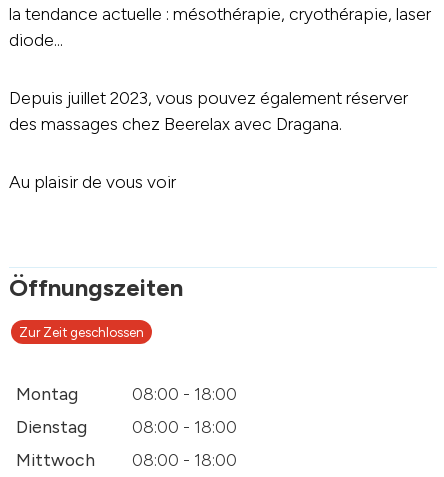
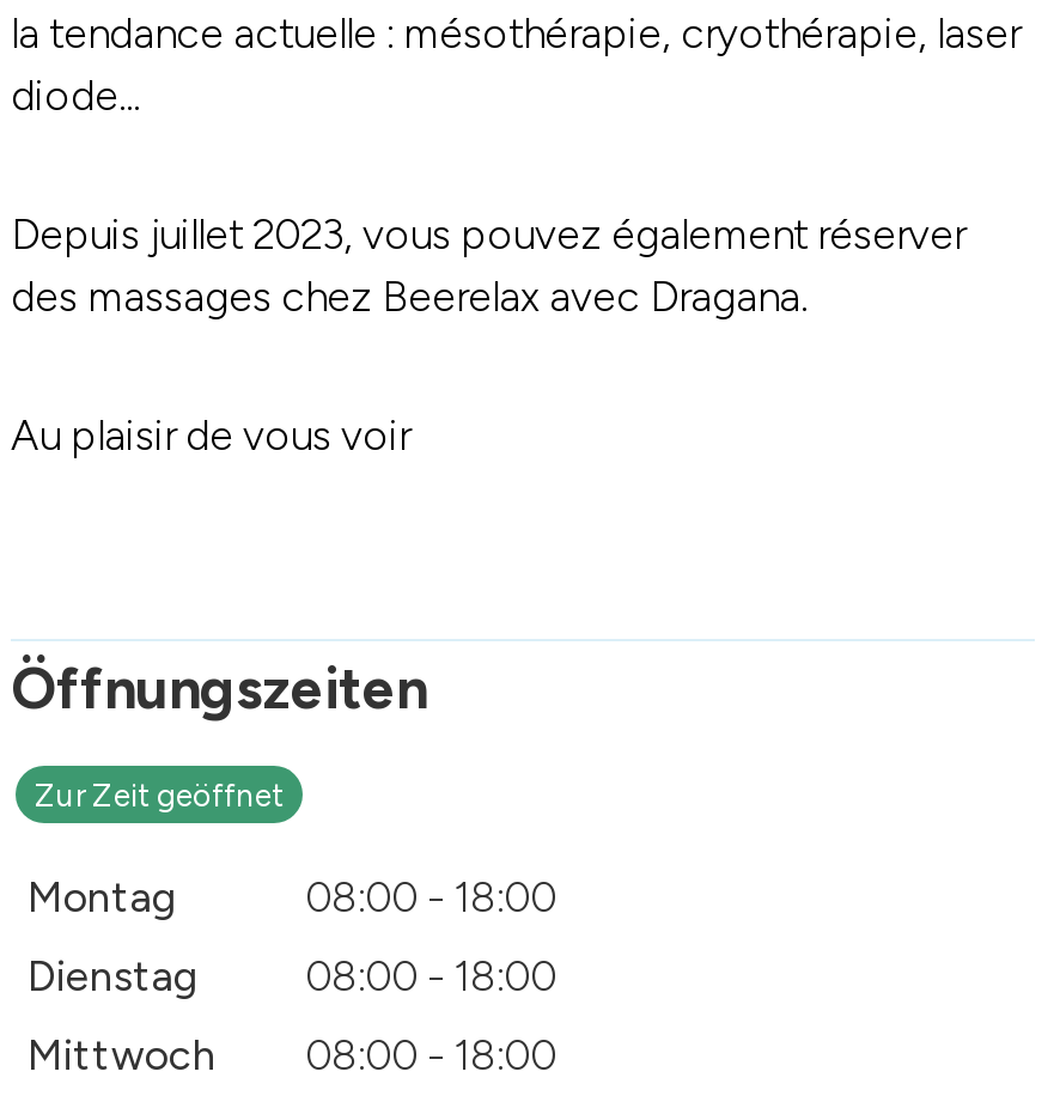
[19,324,144,340] Zur Zeit geschlossen -> [35,776,284,814] Zur Zeit geöffnet

